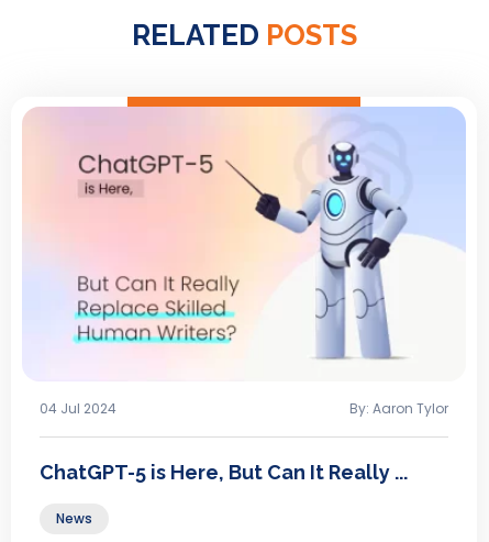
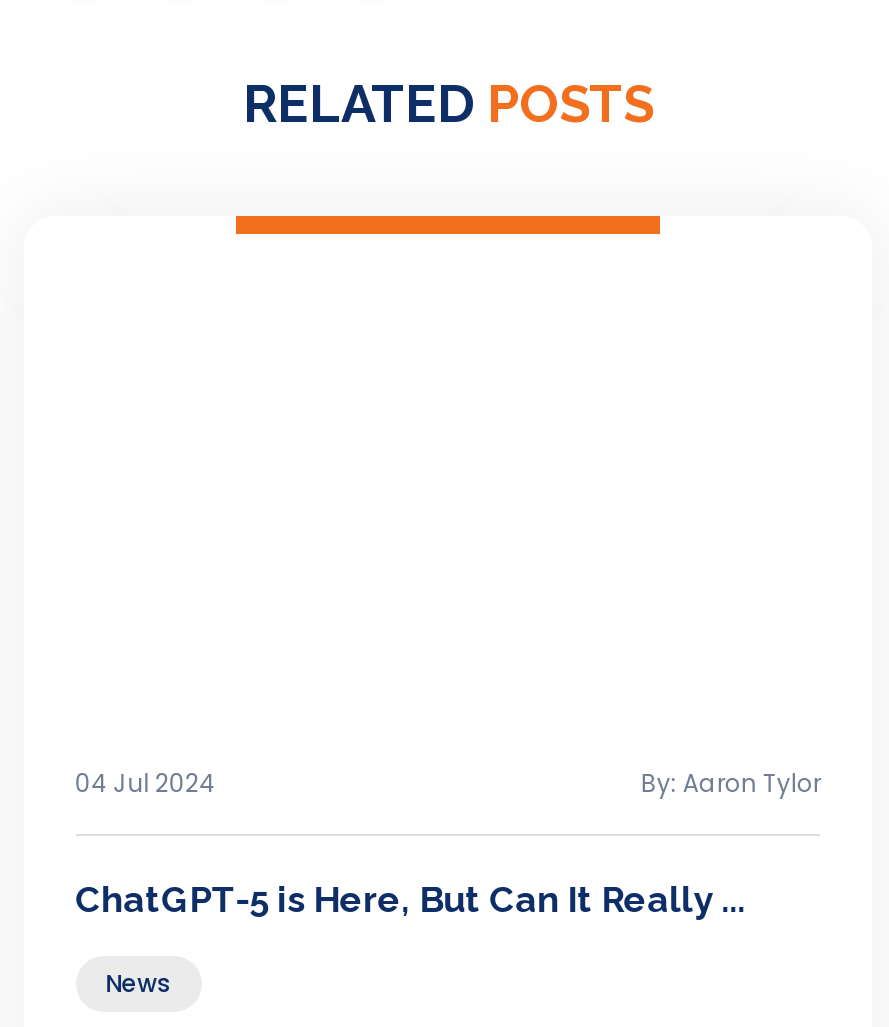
[22,107,466,361] [image] -> none

